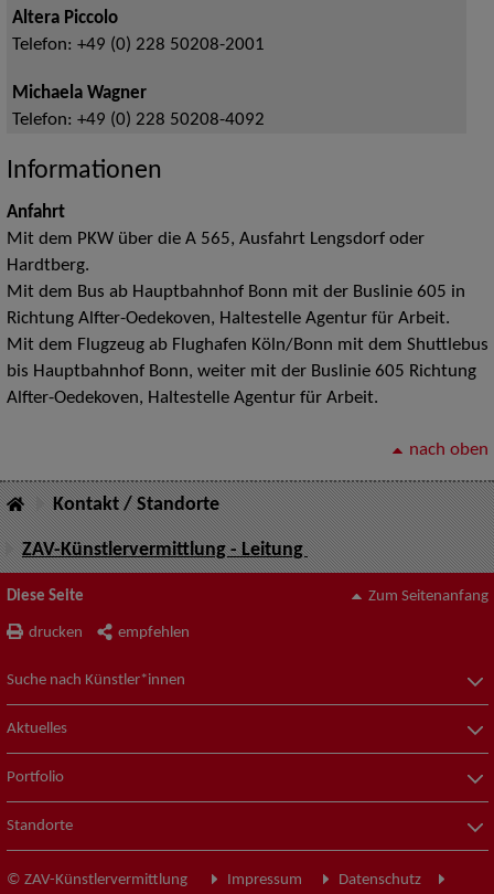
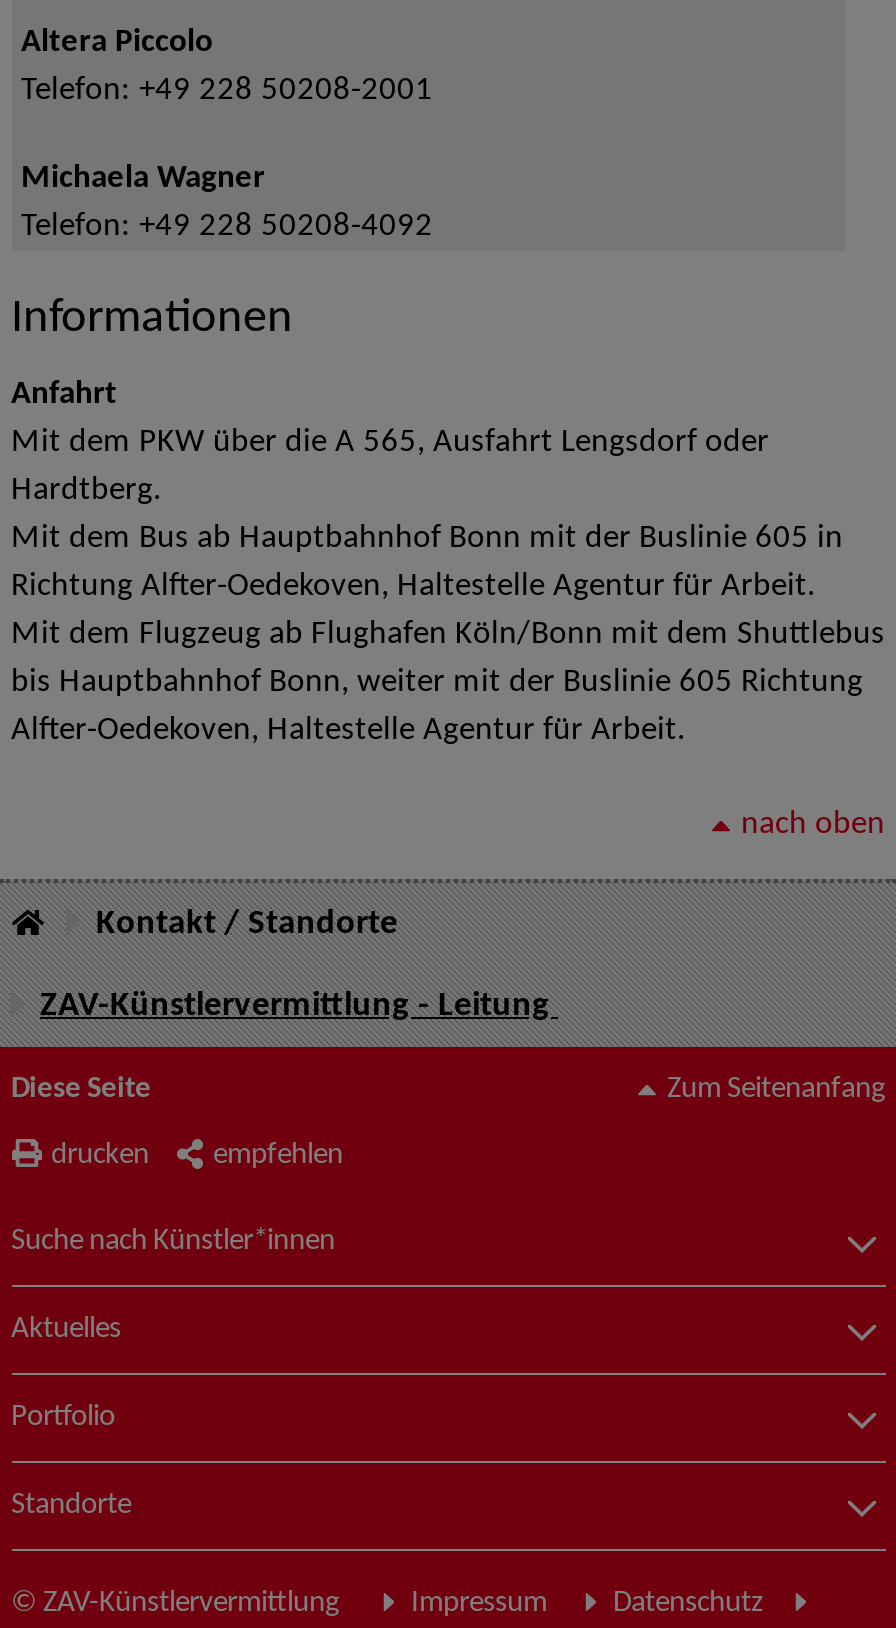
[12,37,264,54] Telefon: +49 (0) 228 50208-2001 -> [21,75,433,107] Telefon: +49 228 50208-2001
[12,112,264,129] Telefon: +49 (0) 228 50208-4092 -> [21,211,433,243] Telefon: +49 228 50208-4092

